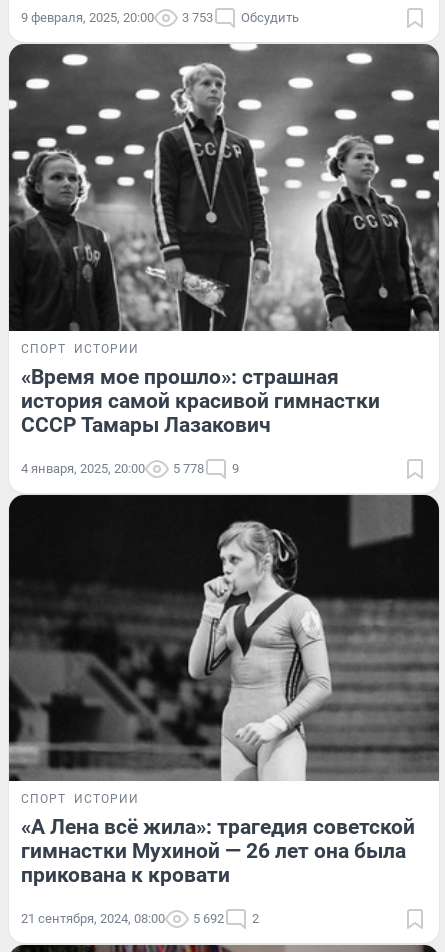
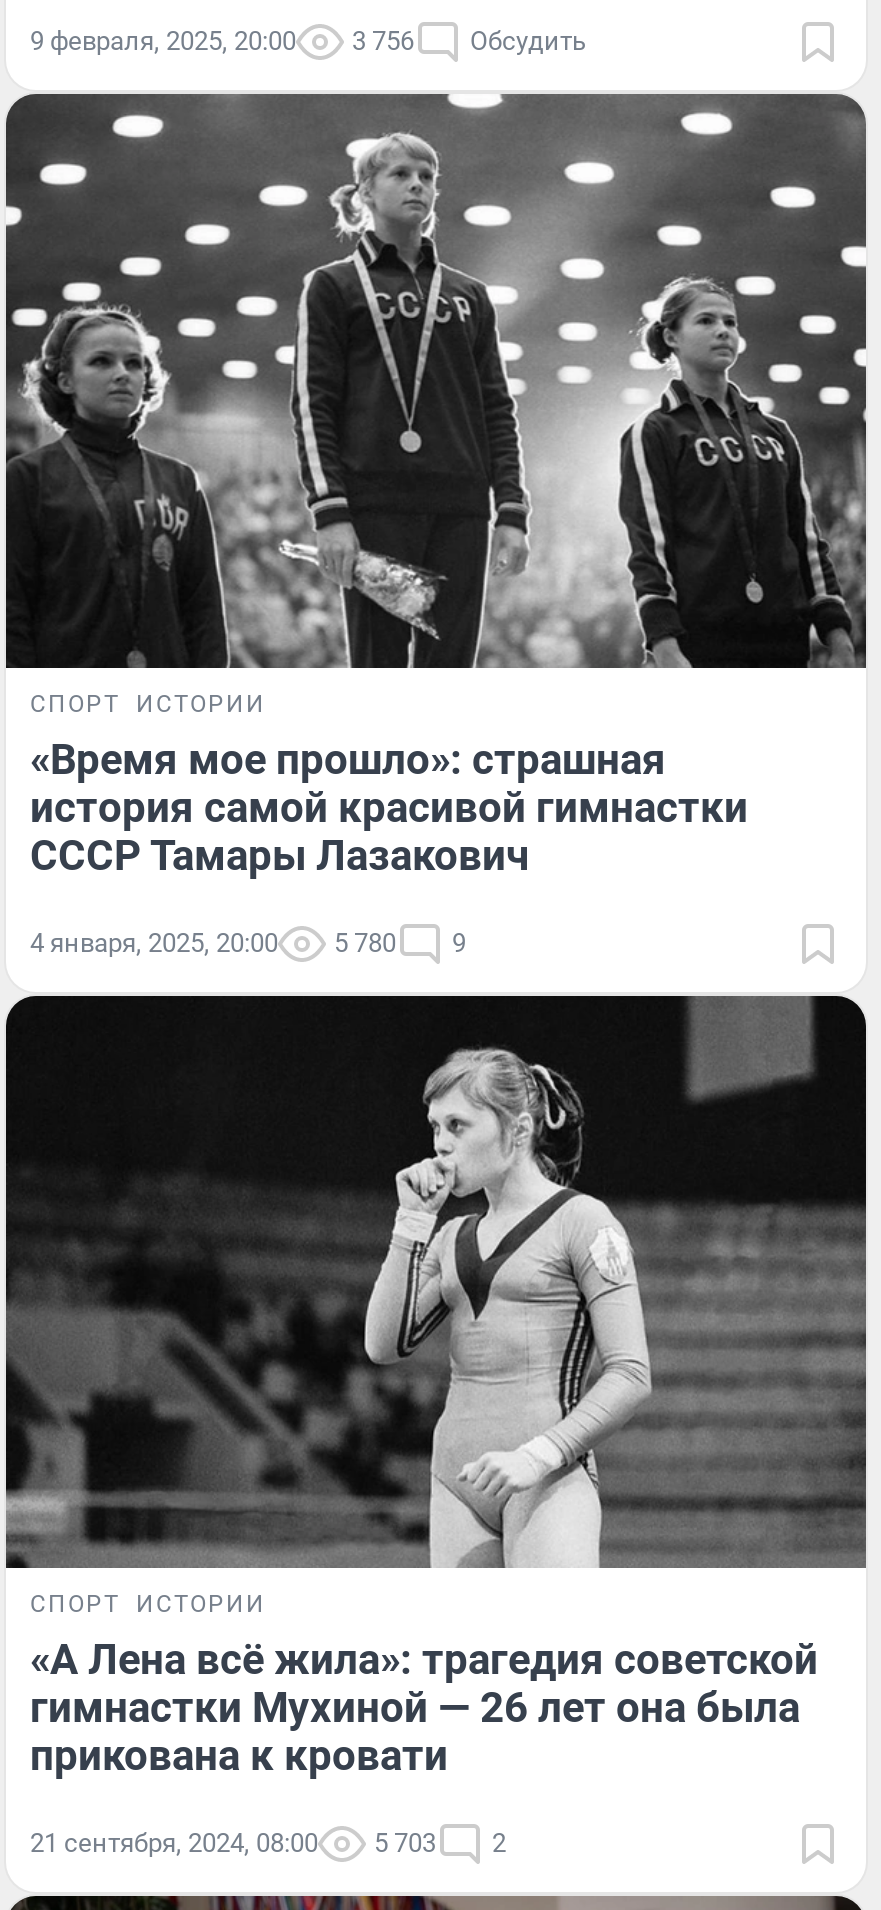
[21,10,299,25] 9 февраля, 2025, 20:00 3 753 Обсудить -> [30,26,586,56] 9 февраля, 2025, 20:00 3 756 Обсудить
[21,461,239,476] 4 января, 2025, 20:00 5 778 9 -> [30,927,466,957] 4 января, 2025, 20:00 5 780 9
[21,911,259,926] 21 сентября, 2024, 08:00 5 692 2 -> [30,1828,506,1858] 21 сентября, 2024, 08:00 5 703 2

